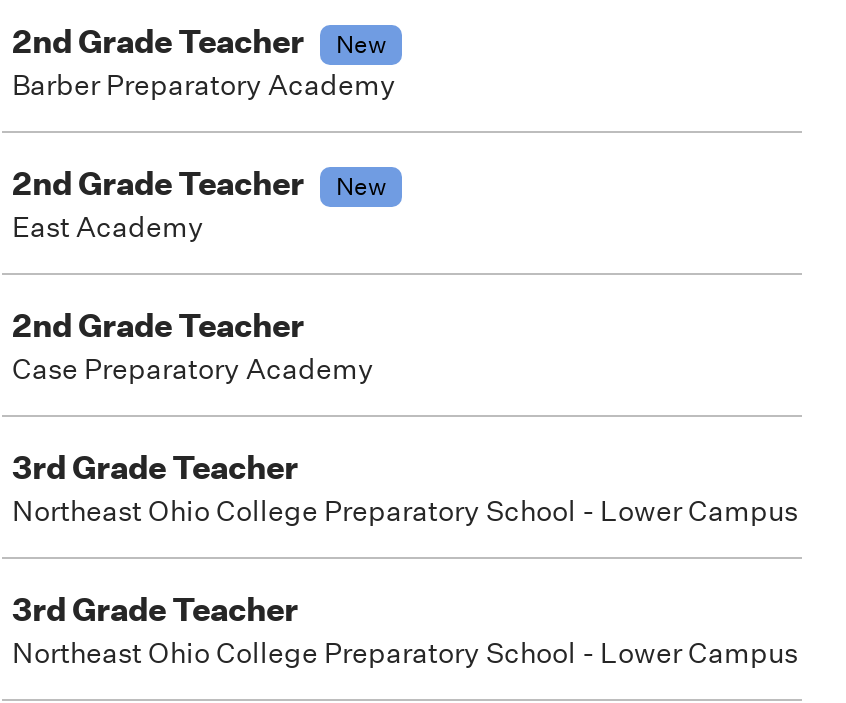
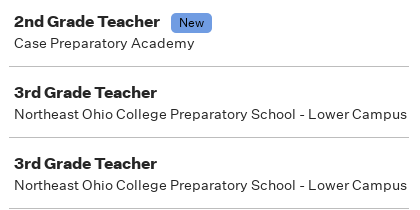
[12,67,396,345] Barber Preparatory Academy | 2nd Grade Teacher | New | East Academy | 2nd Grade Teacher -> none

